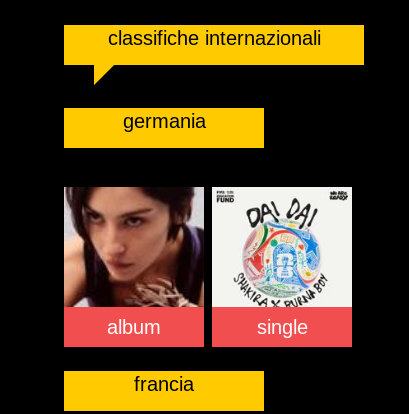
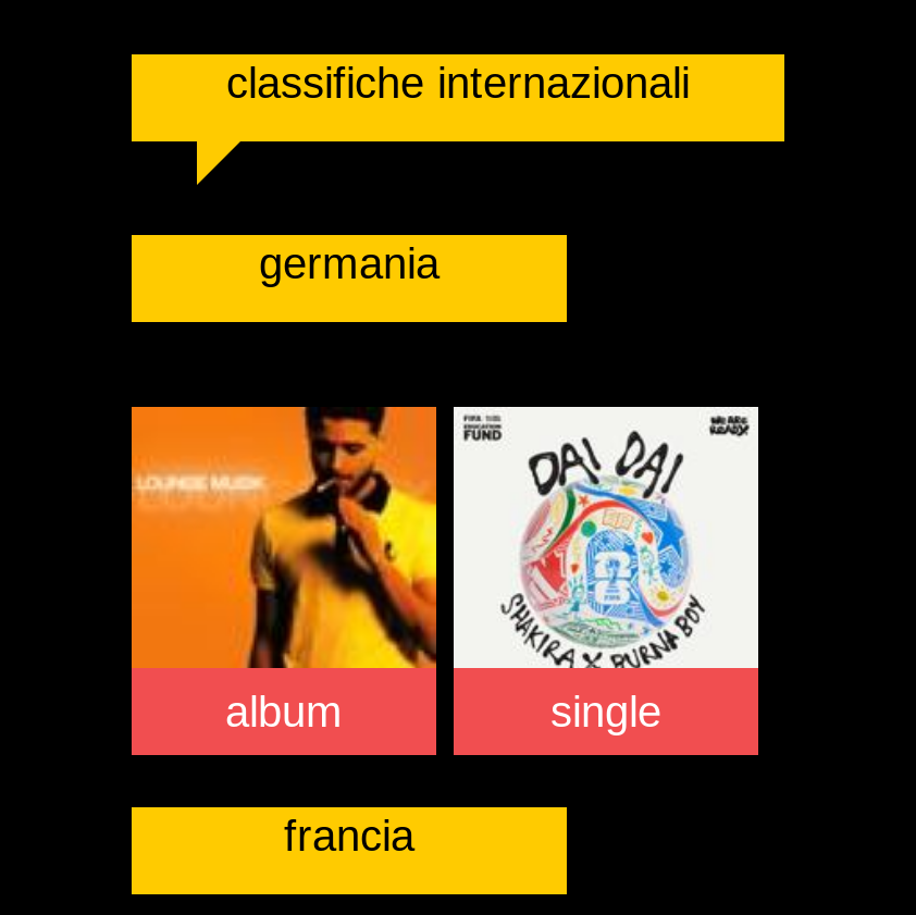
[63,186,205,308] [image] -> [129,405,438,670] [image]

